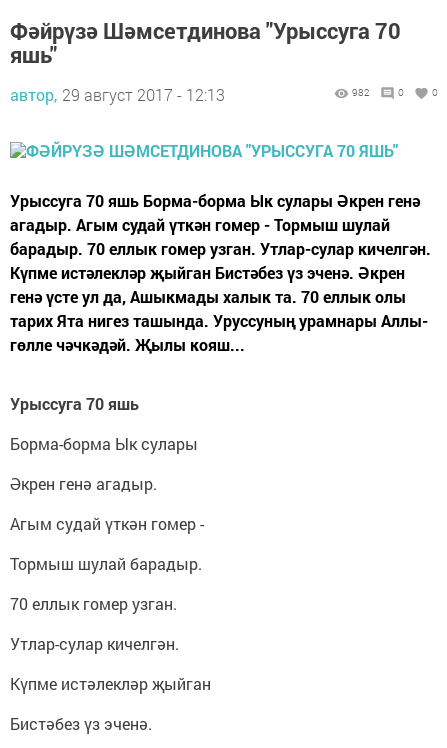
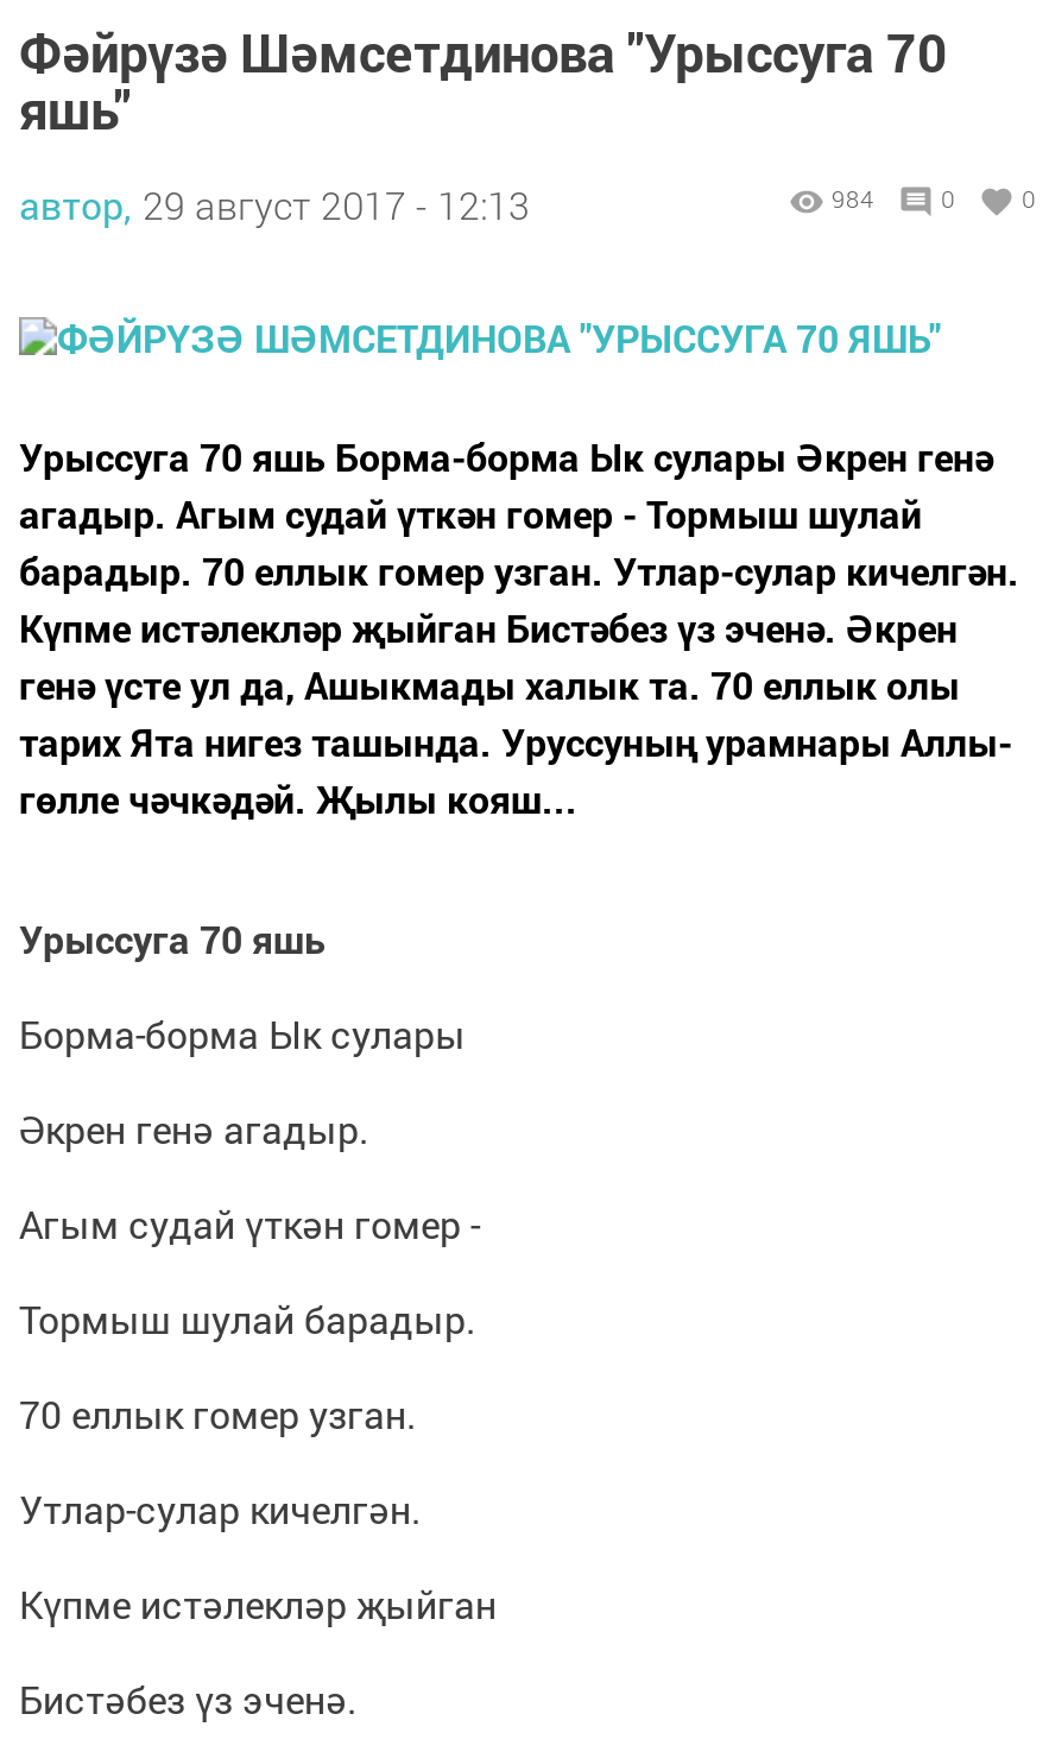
[352,86,370,99] 982 -> [832,185,874,216] 984

